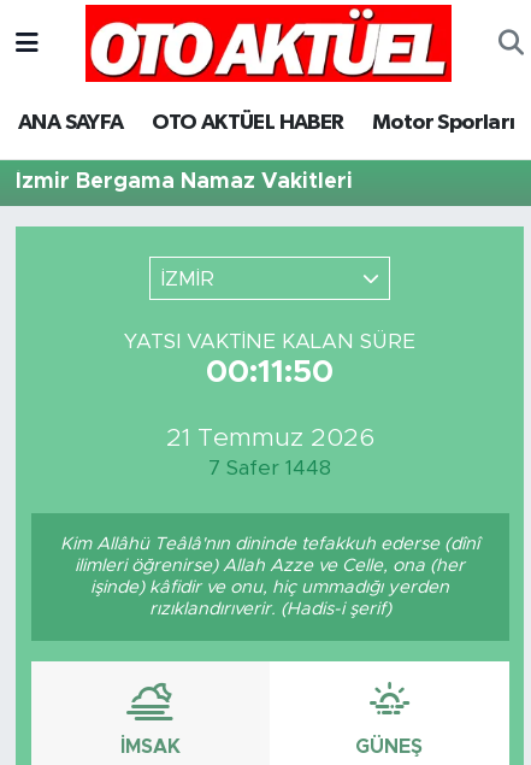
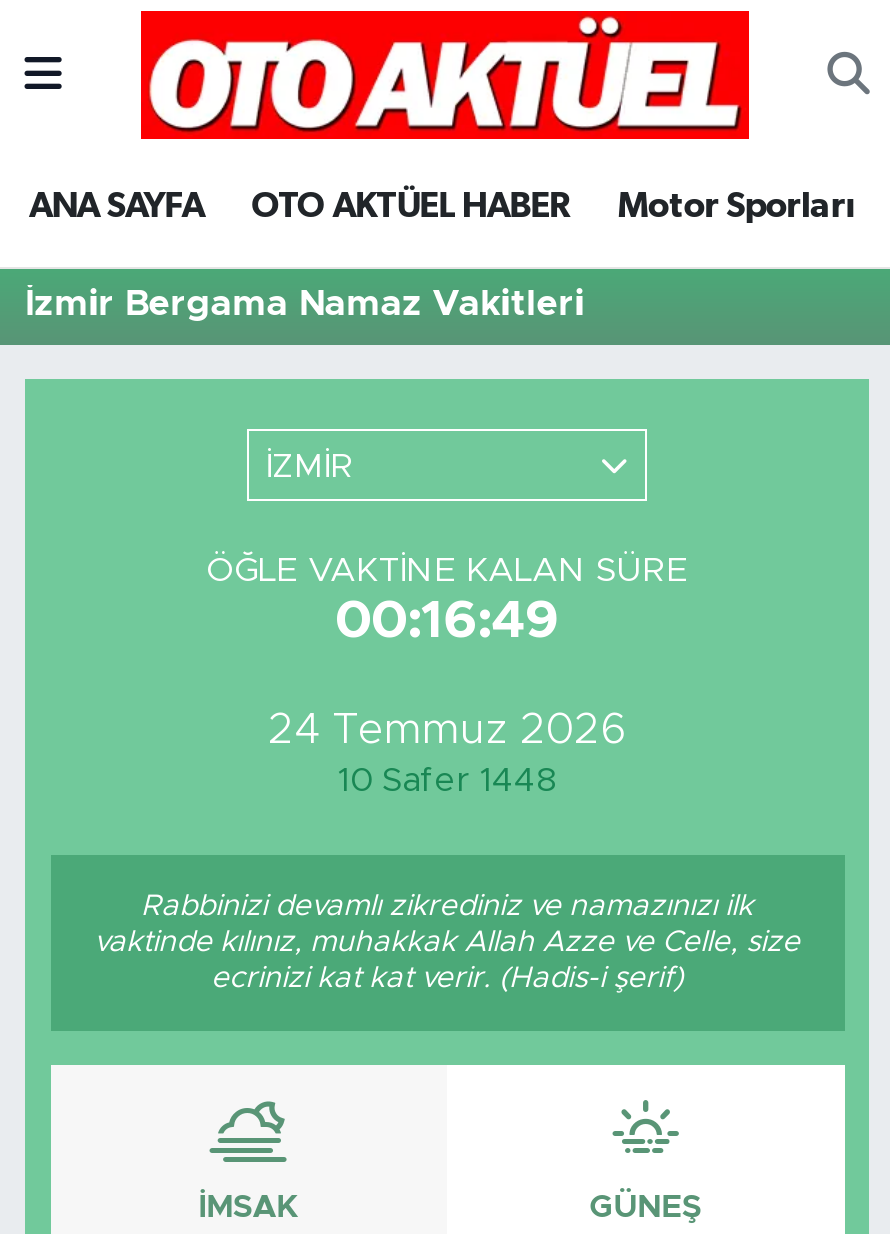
[124,332,415,388] YATSI VAKTINE KALAN SÜRE | 00:11:50 -> [206,554,688,648] ÖĞLE VAKTINE KALAN SÜRE | 00:16:49
[166,425,374,478] 21 Temmuz 2026 | 7 Safer 1448 -> [268,709,626,797] 24 Temmuz 2026 | 10 Safer 1448
[60,535,479,618] Kim Allâhü Teâlâ'nın dininde tefakkuh ederse (dînî | ilimleri öğrenirse) Allah Azze ve Celle, ona (her | işinde) kâfidir ve onu, hiç ummadığı yerden | rızıklandırıverir. (Hadis-i şerif) -> [94,892,800,994] Rabbinizi devamlı zikrediniz ve namazınızı ilk | vaktinde kılınız, muhakkak Allah Azze ve Celle, size | ecrinizi kat kat verir. (Hadis-i şerif)

